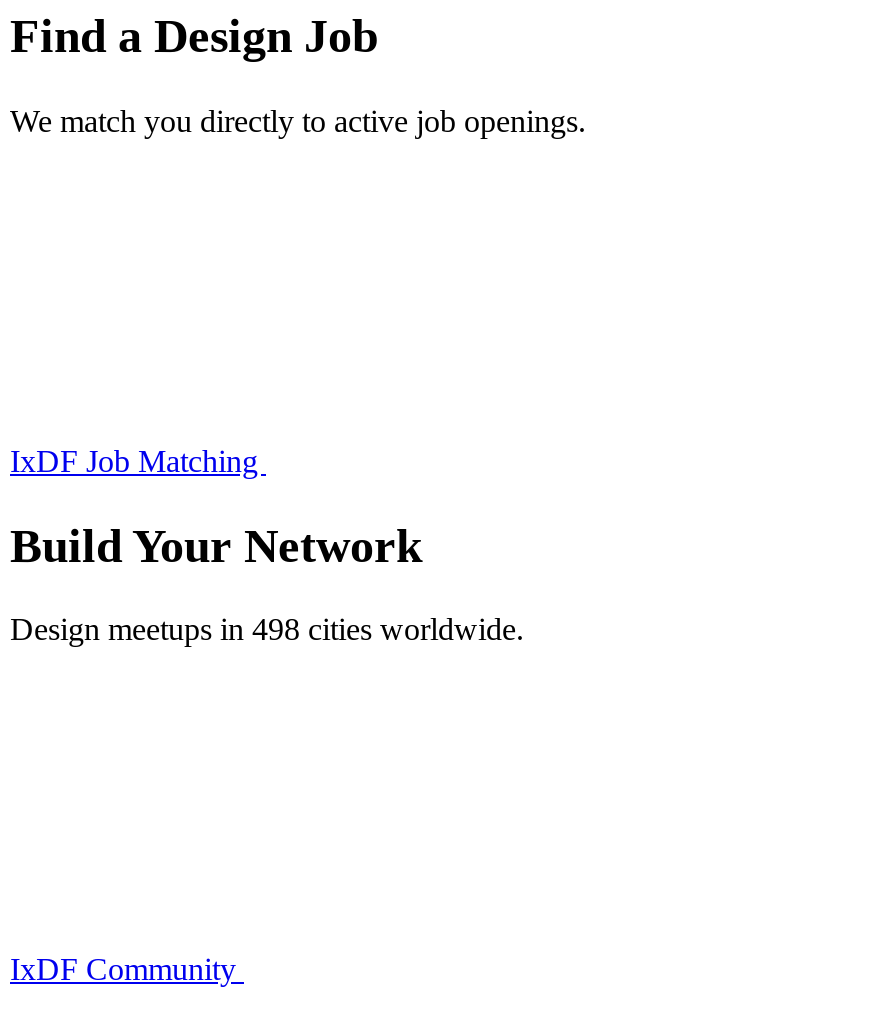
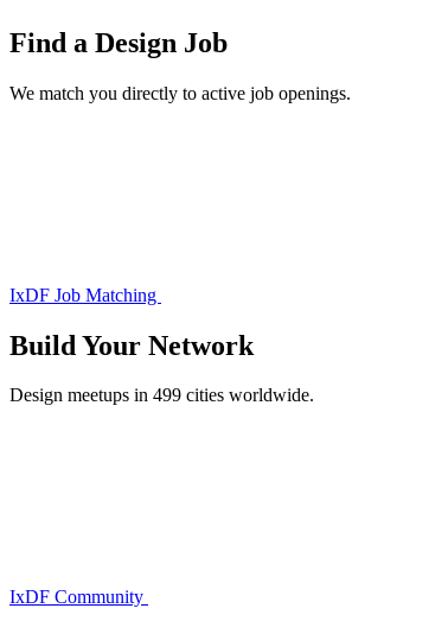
[10,613,524,647] Design meetups in 498 cities worldwide. -> [9,385,314,405] Design meetups in 499 cities worldwide.

